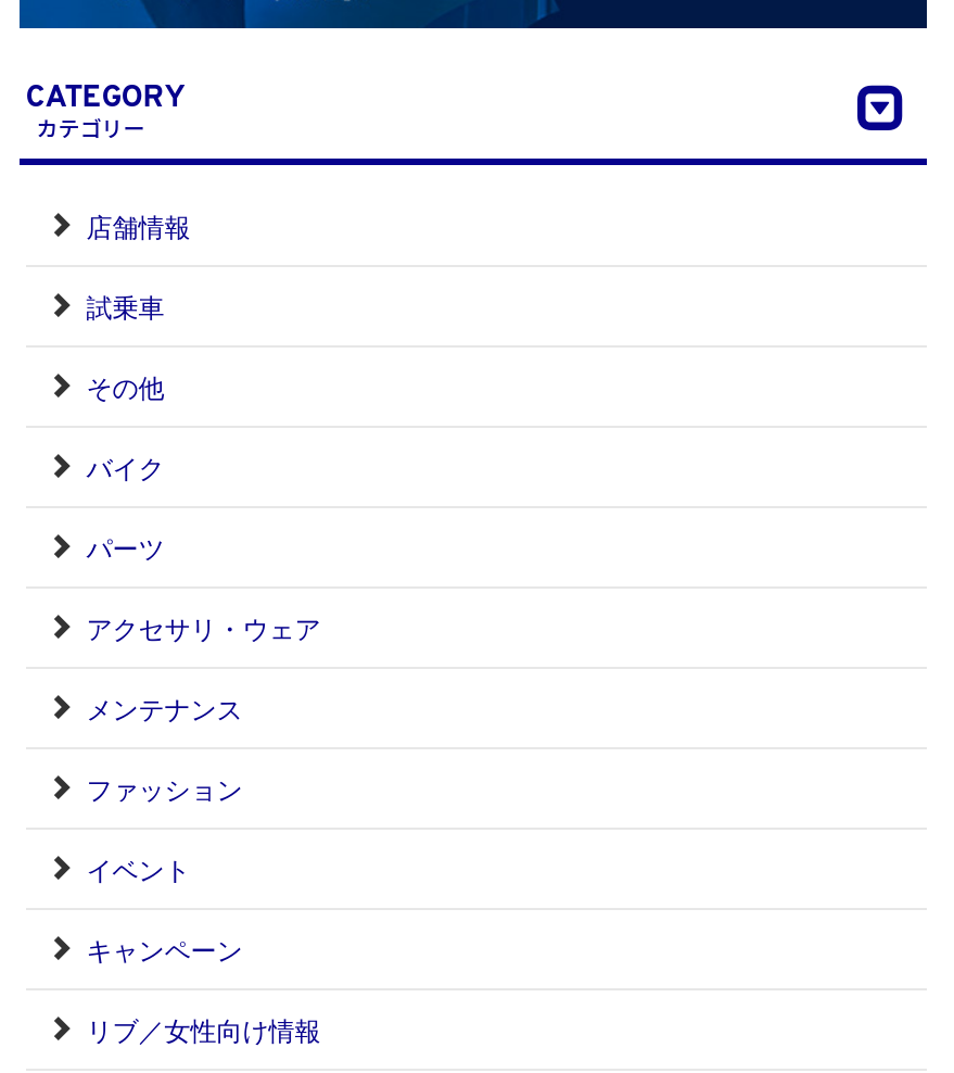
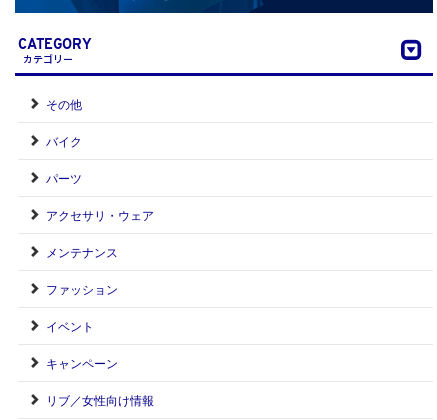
[86,205,191,323] 店舗情報 | 試乗車 -> none

